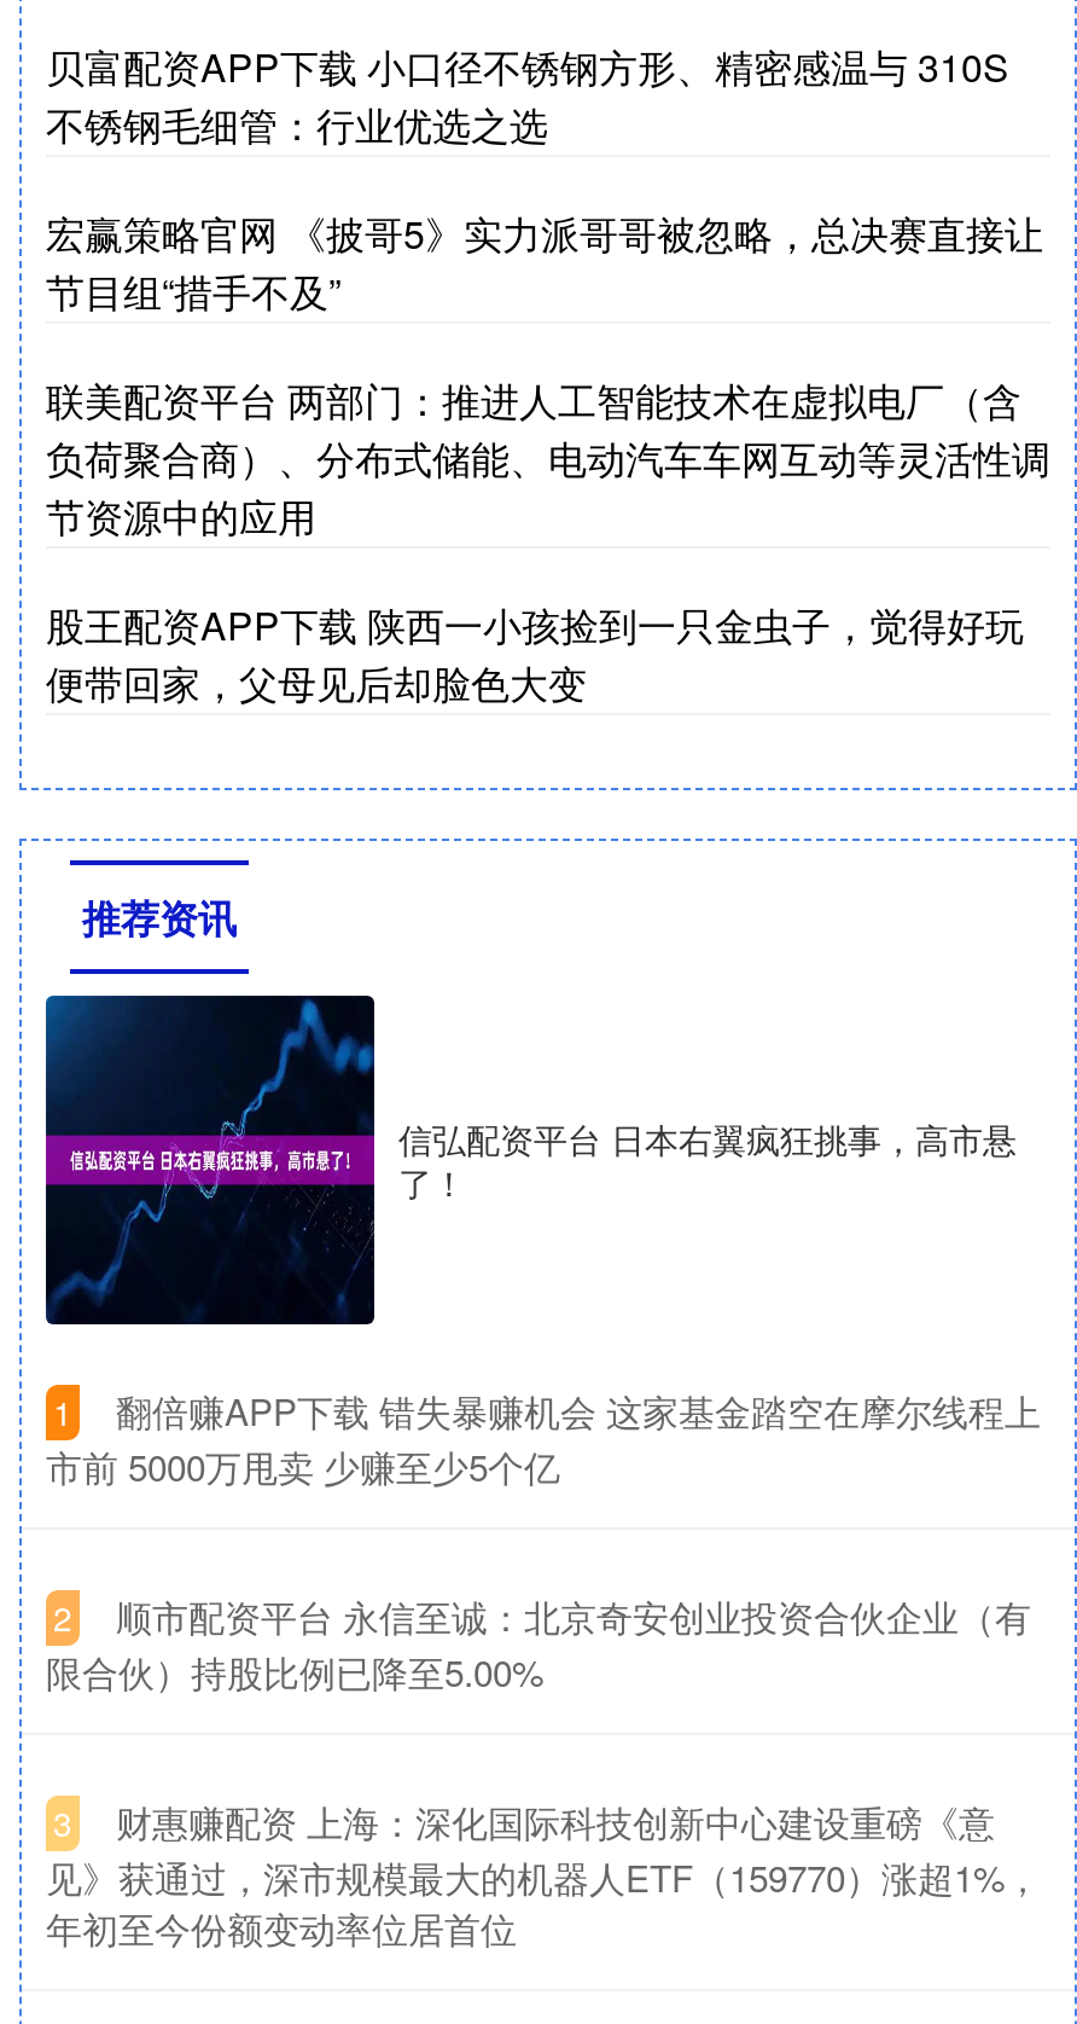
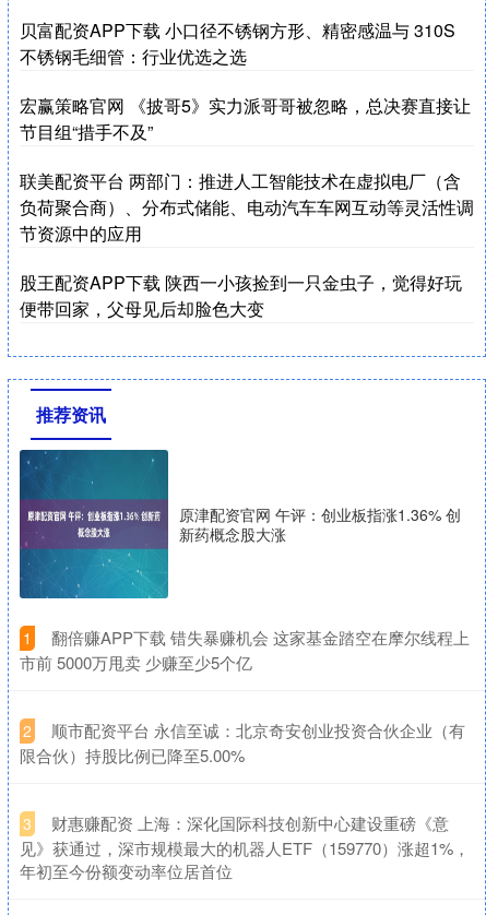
[43,993,1017,1327] [image] | 信弘配资平台 日本右翼疯狂挑事，高市悬 | 了！ -> [19,449,461,599] [image] | 原津配资官网 午评：创业板指涨1.36% 创 | 新药概念股大涨

